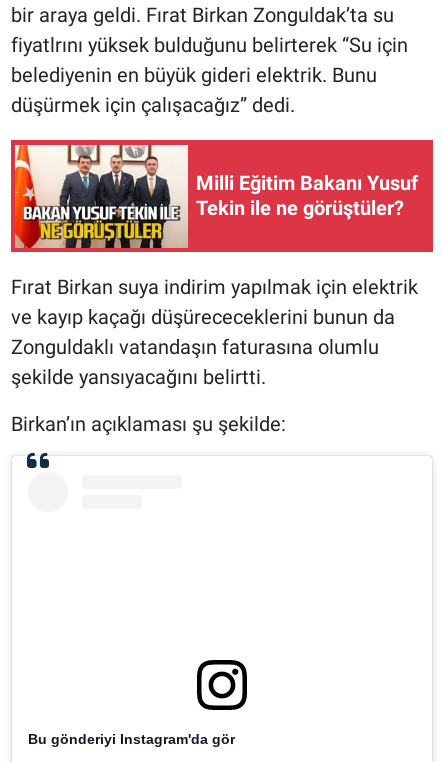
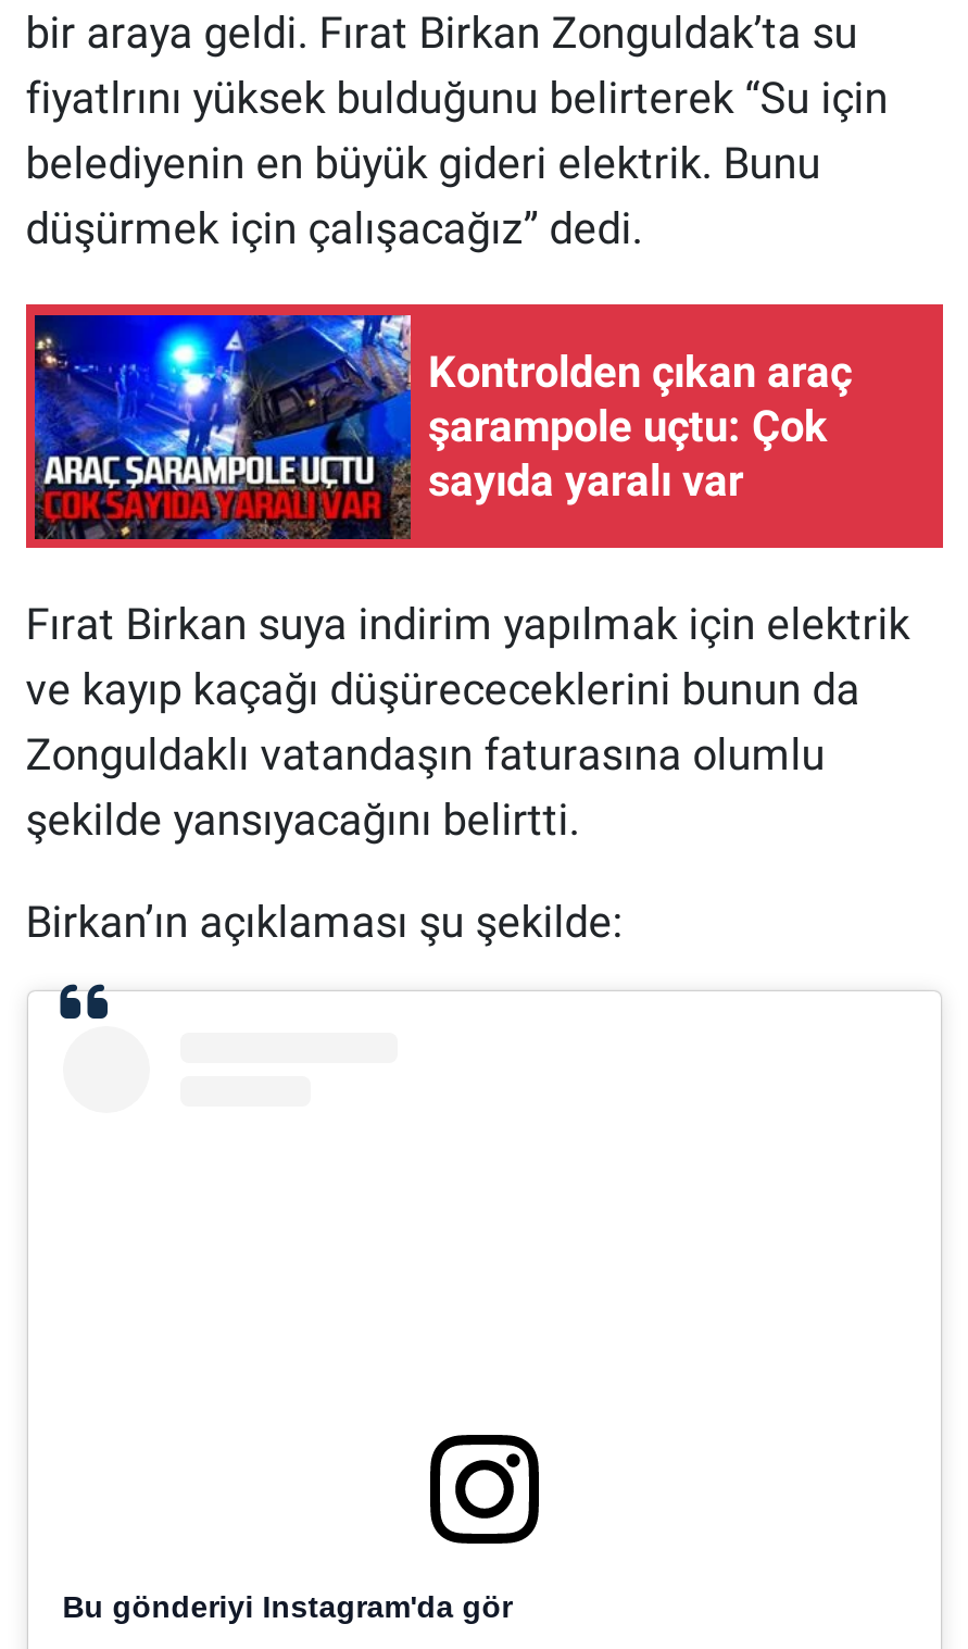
[14,144,418,249] [image] | Milli Eğitim Bakanı Yusuf | Tekin ile ne görüştüler? -> [33,313,852,541] [image] | Kontrolden çıkan araç | şarampole uçtu: Çok | sayıda yaralı var

